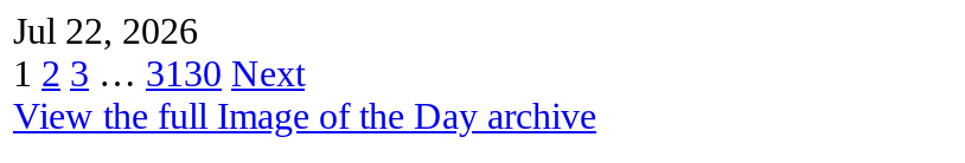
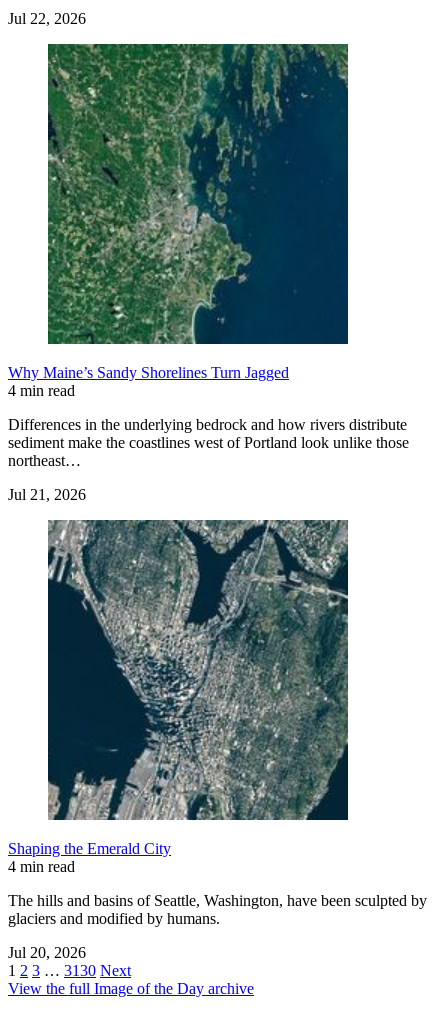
none -> [8,43,409,503] [image] | Why Maine’s Sandy Shorelines Turn Jagged | 4 min read | Differences in the underlying bedrock and how rivers distribute | sediment make the coastlines west of Portland look unlike those | northeast… | Jul 21, 2026
none -> [8,519,427,961] [image] | Shaping the Emerald City | 4 min read | The hills and basins of Seattle, Washington, have been sculpted by | glaciers and modified by humans. | Jul 20, 2026

